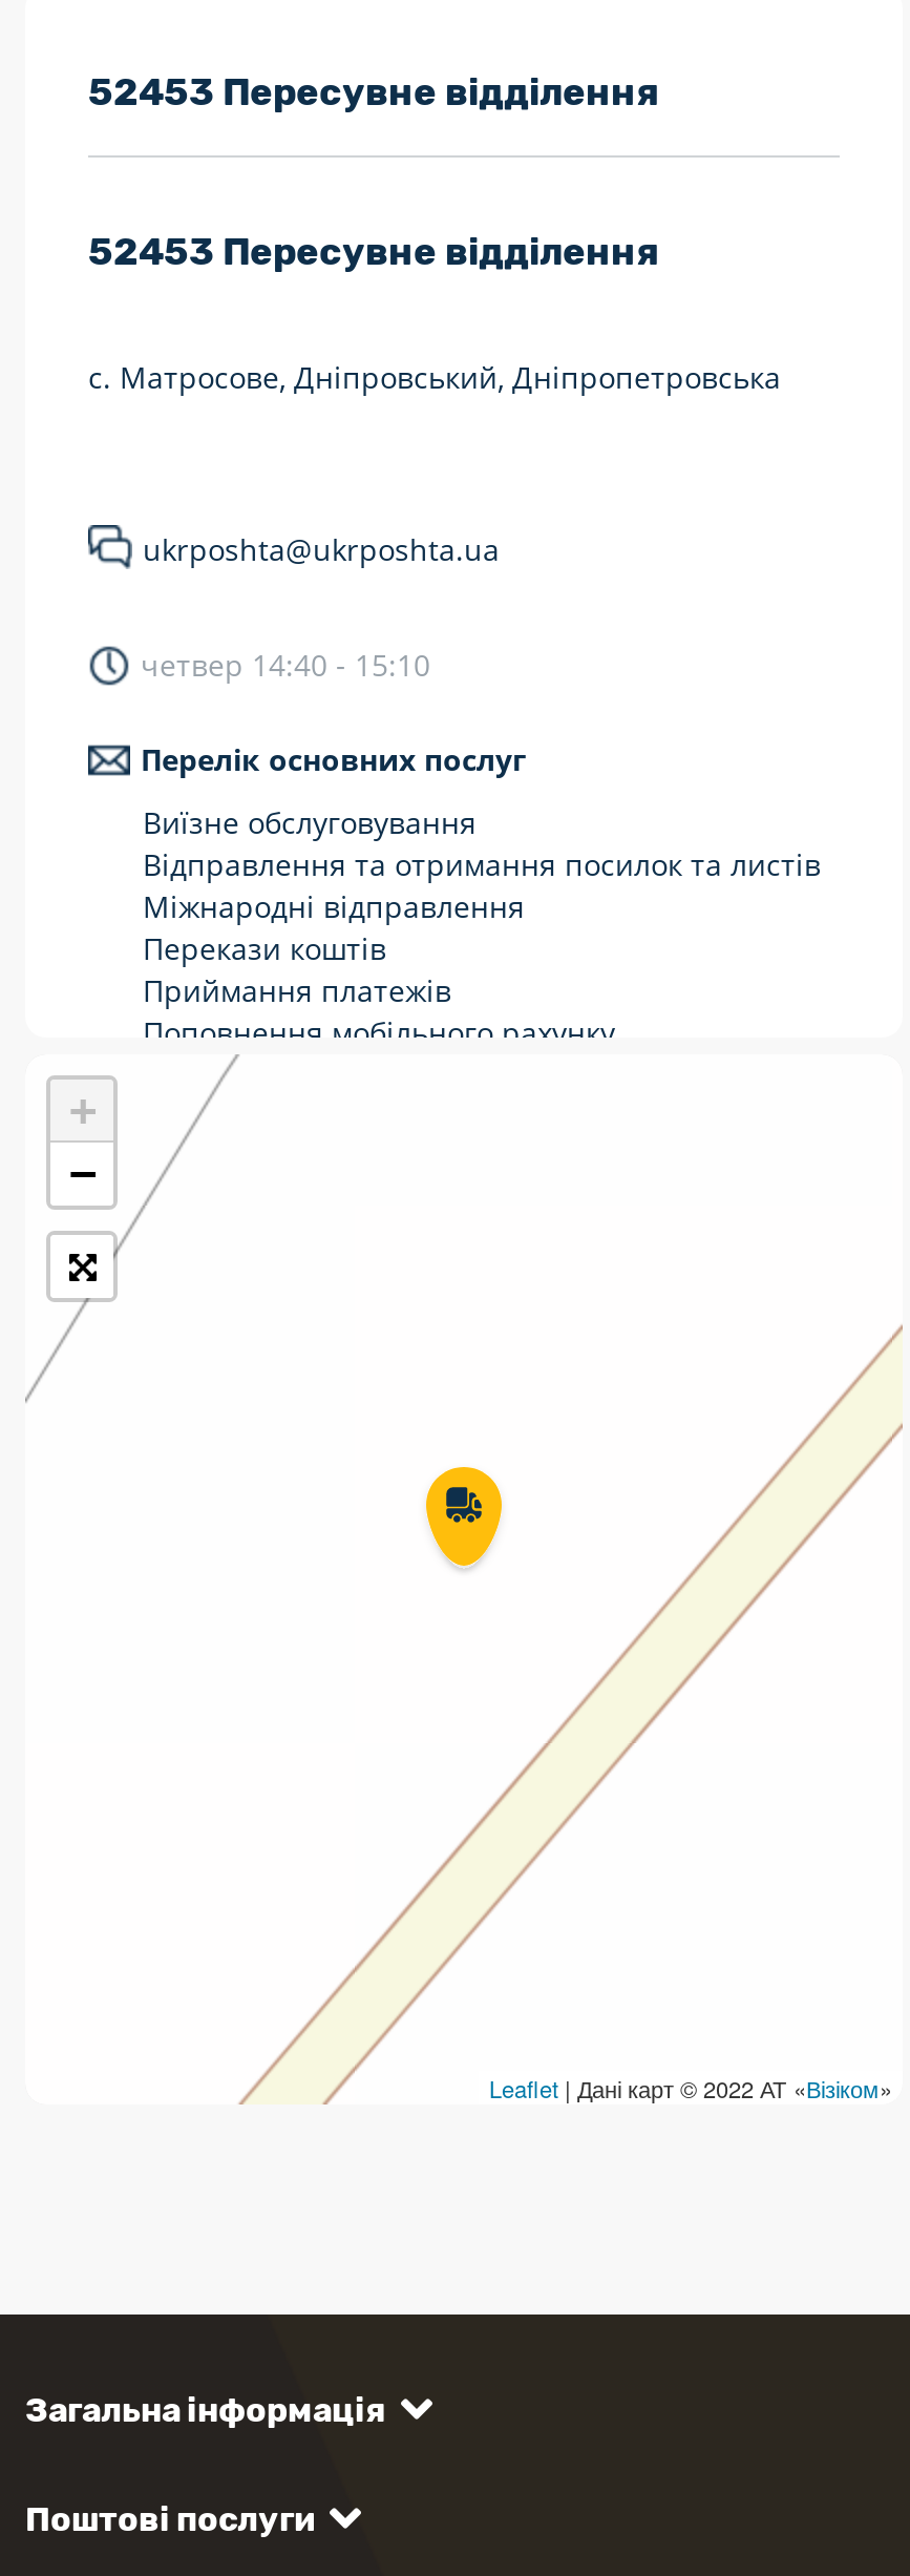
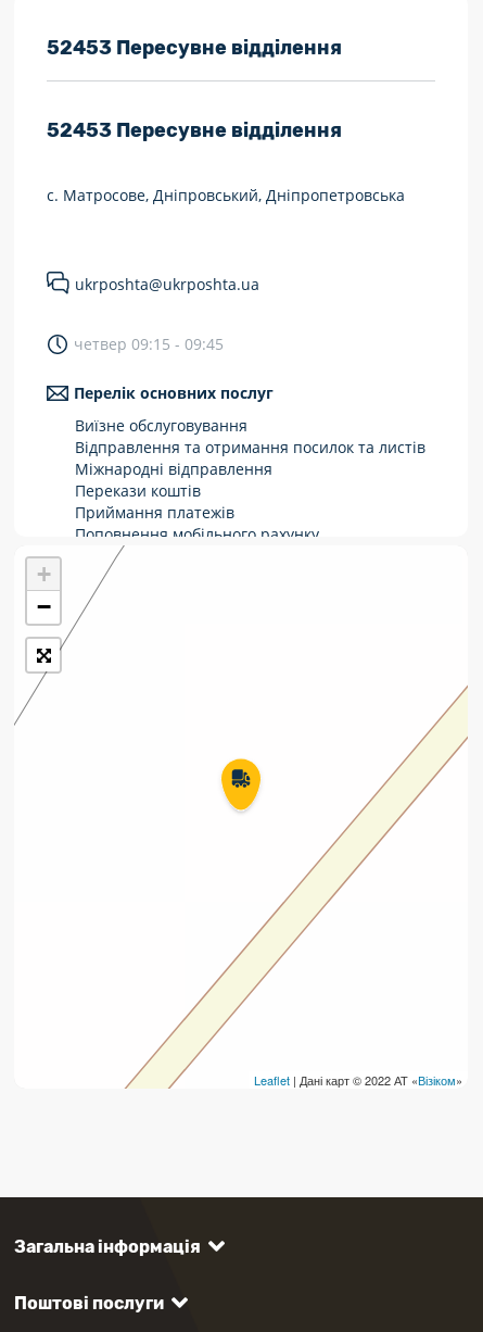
[141,645,430,685] четвер 14:40 - 15:10 -> [74,334,224,355] четвер 09:15 - 09:45

